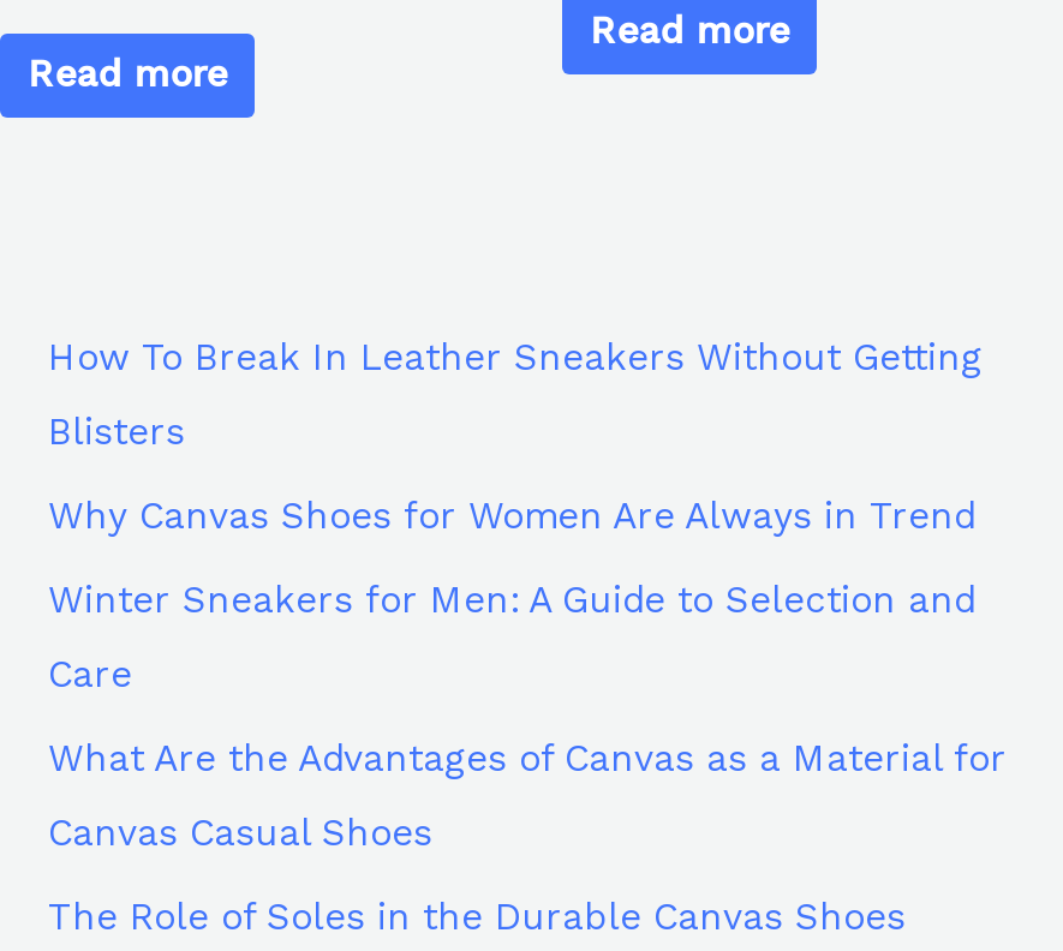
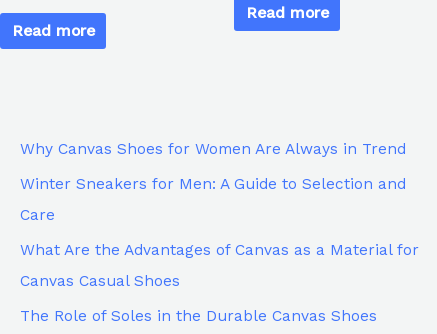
[48,336,983,454] How To Break In Leather Sneakers Without Getting | Blisters -> none

